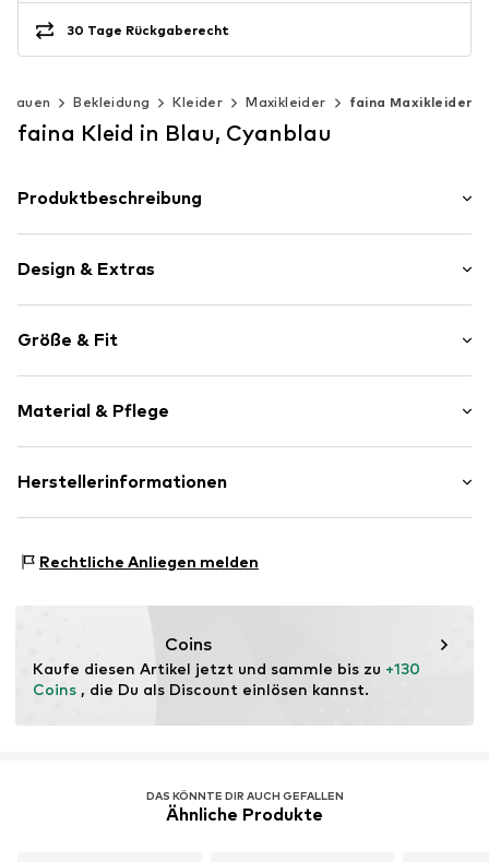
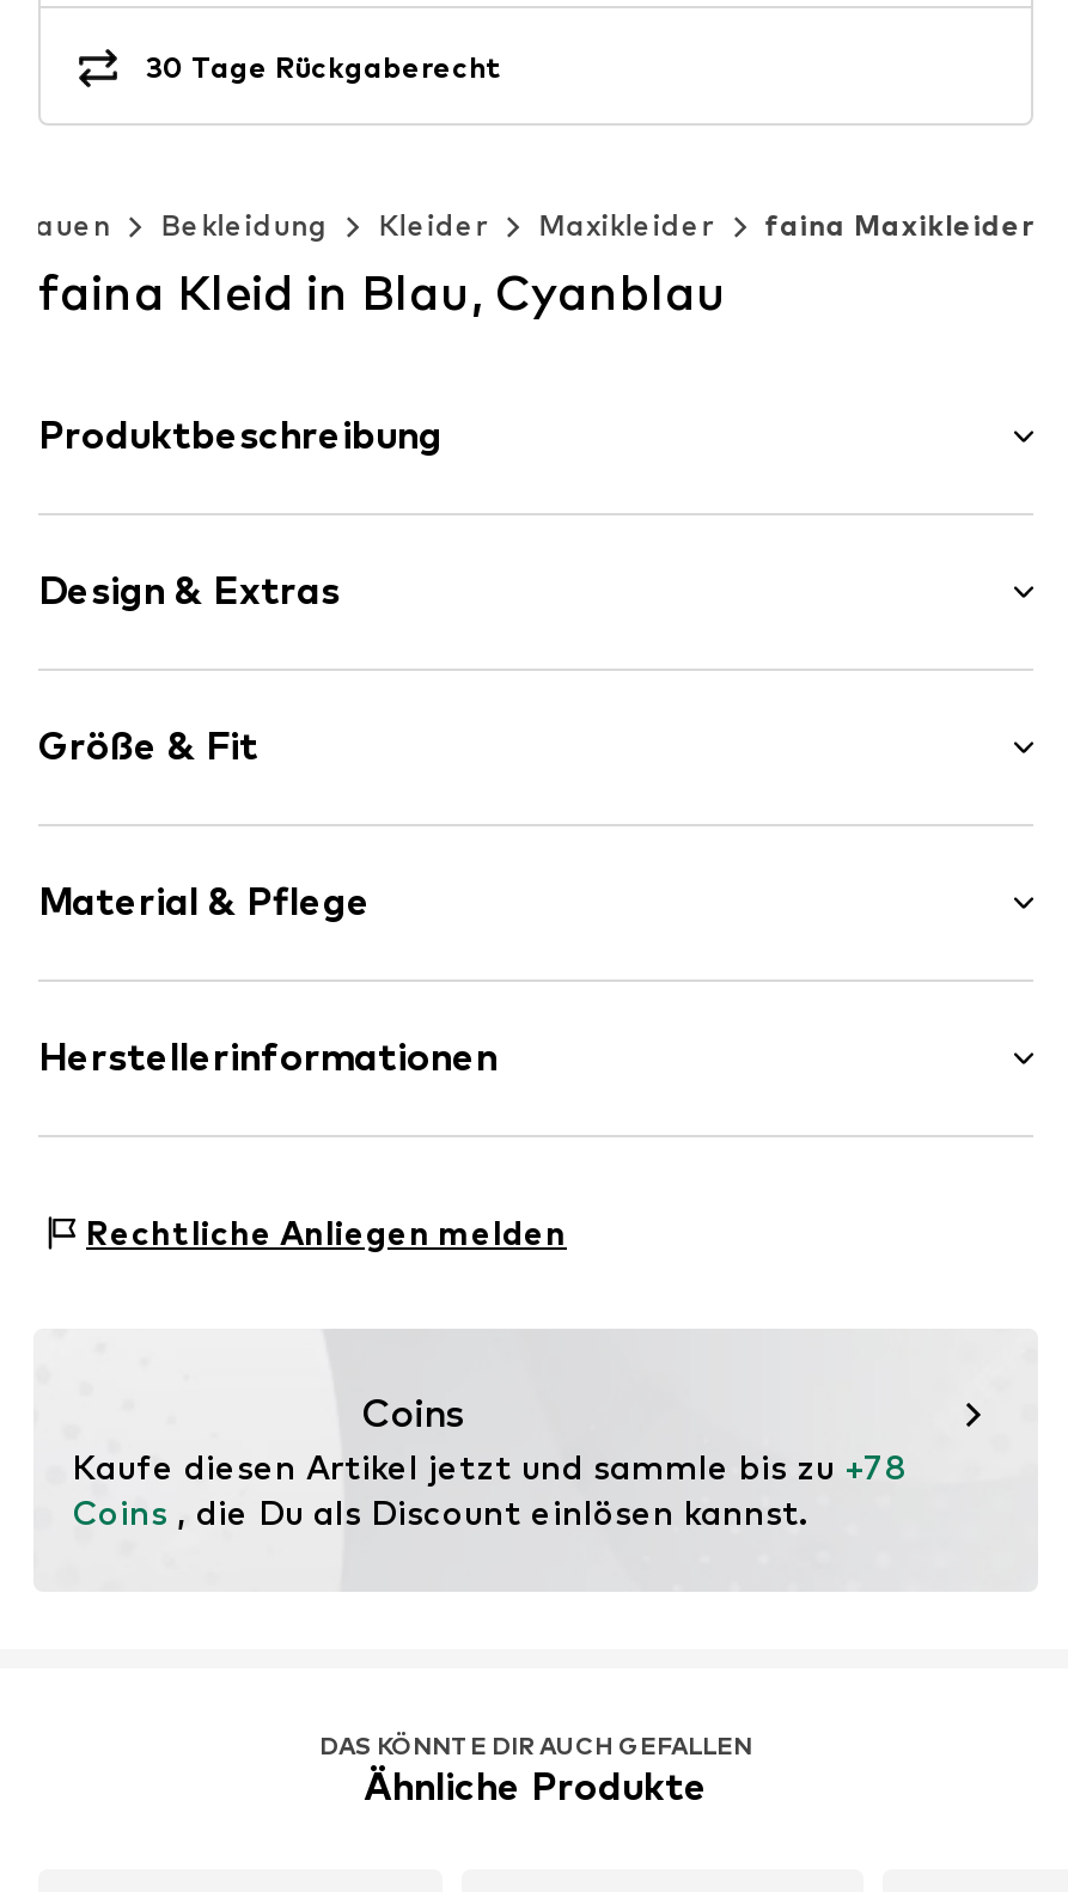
[33,659,420,678] Kaufe diesen Artikel jetzt und sammle bis zu +130 -> [72,1447,907,1487] Kaufe diesen Artikel jetzt und sammle bis zu +78

